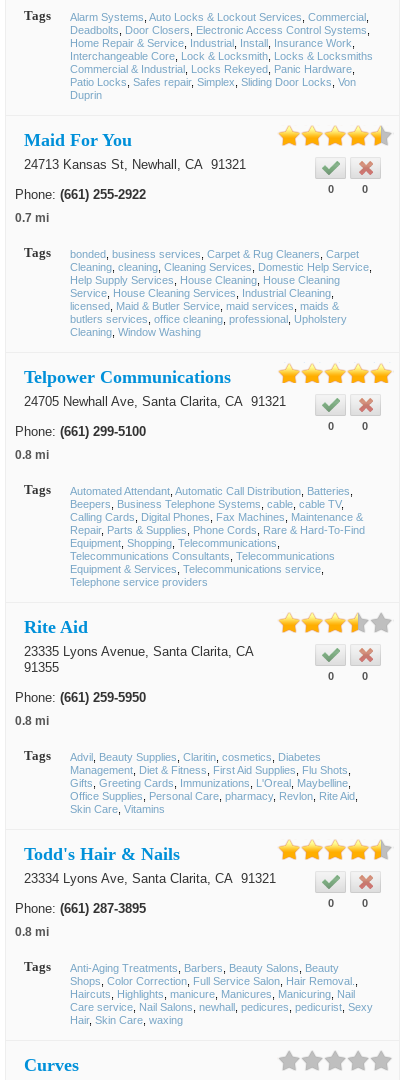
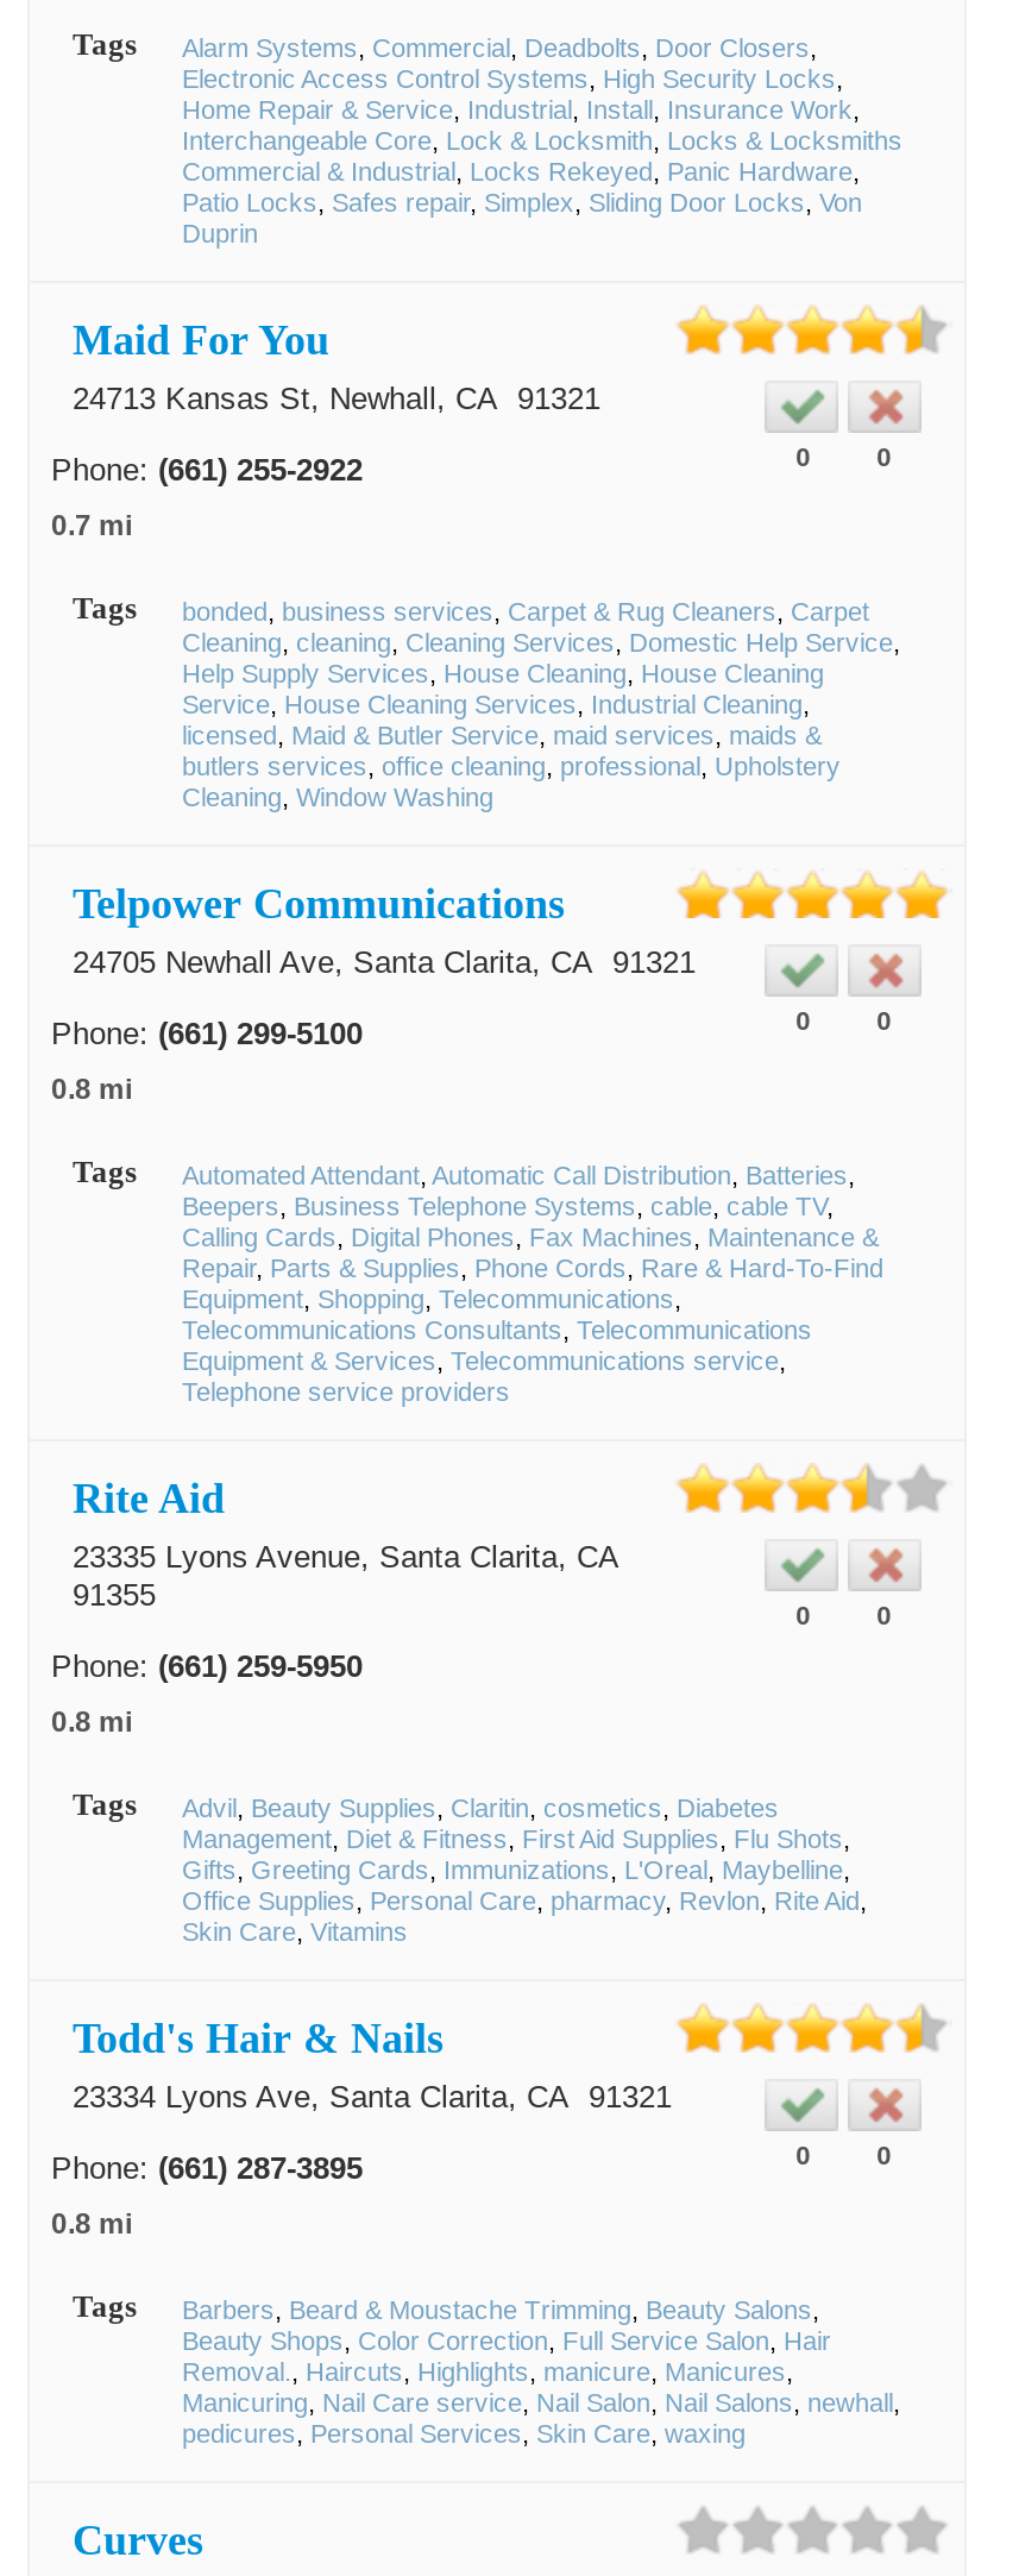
[70,11,367,36] Alarm Systems Auto Locks & Lockout Services Commercial | Deadbolts Door Closers Electronic Access Control Systems -> [182,33,836,93] Alarm Systems Commercial Deadbolts Door Closers | Electronic Access Control Systems High Security Locks
[70,962,373,1026] Anti-Aging Treatments Barbers Beauty Salons Beauty | Shops Color Correction Full Service Salon Hair Removal. | Haircuts Highlights manicure Manicures Manicuring Nail | Care service Nail Salons newhall pedicures pedicurist Sexy | Hair Skin Care waxing -> [182,2295,893,2448] Barbers Beard & Moustache Trimming Beauty Salons | Beauty Shops Color Correction Full Service Salon Hair | Removal. Haircuts Highlights manicure Manicures | Manicuring Nail Care service Nail Salon Nail Salons newhall | pedicures Personal Services Skin Care waxing

